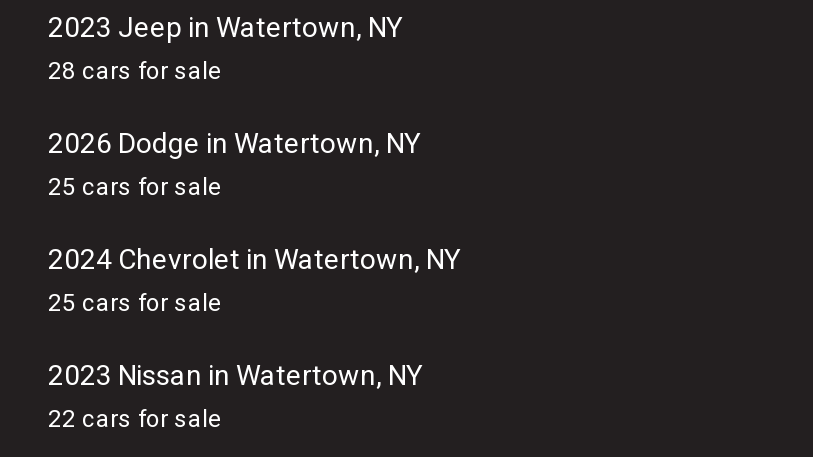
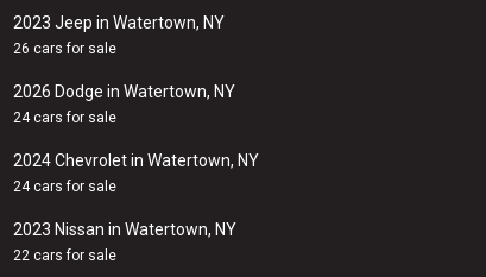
[48,57,222,85] 28 cars for sale -> [13,40,116,57] 26 cars for sale
[48,173,222,201] 25 cars for sale -> [13,109,116,126] 24 cars for sale
[48,289,222,317] 25 cars for sale -> [13,178,116,195] 24 cars for sale

